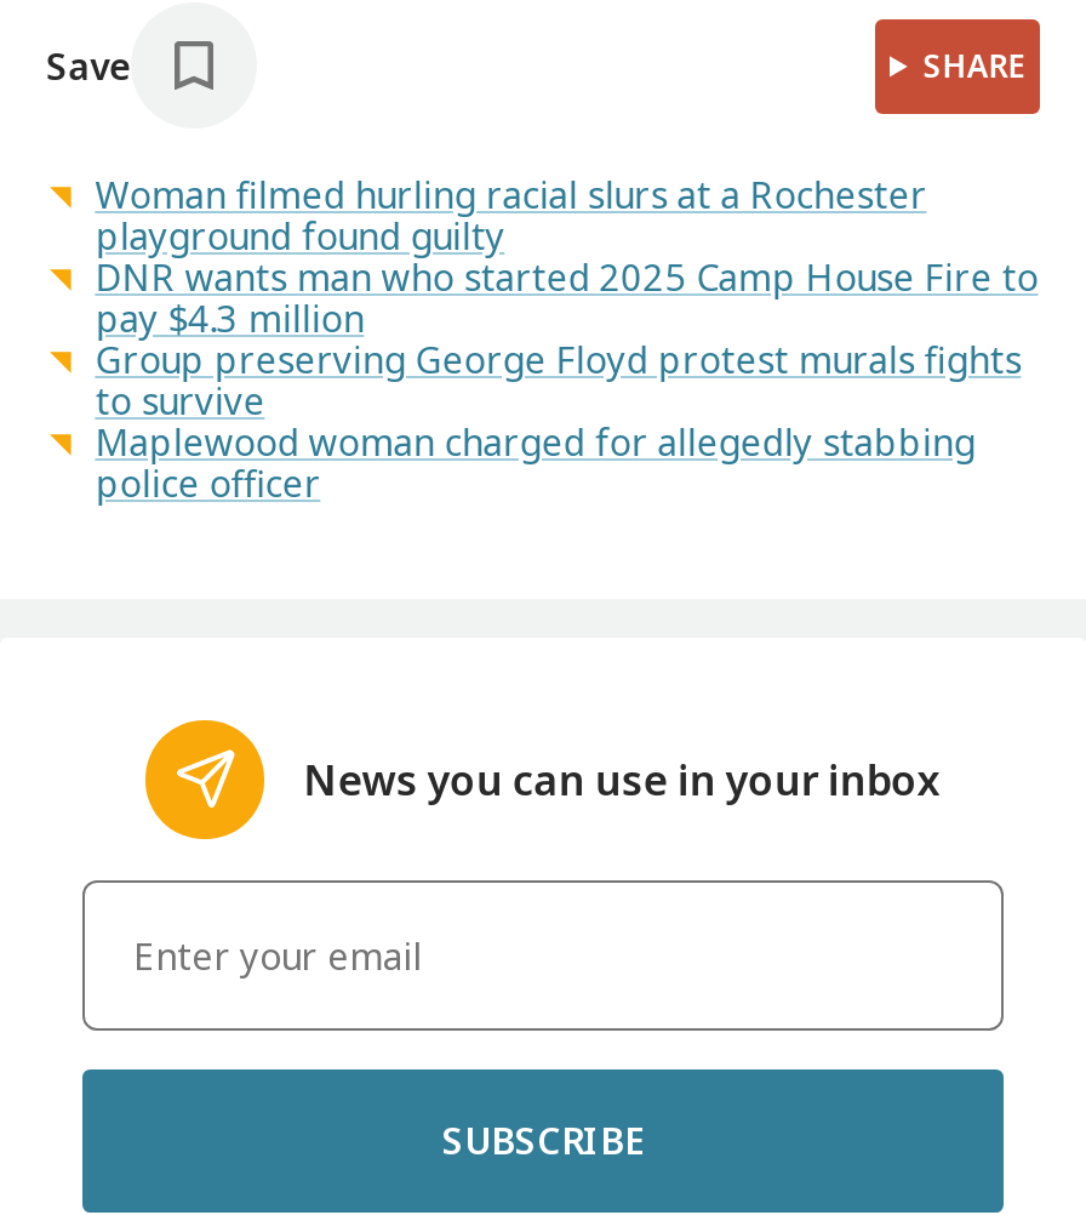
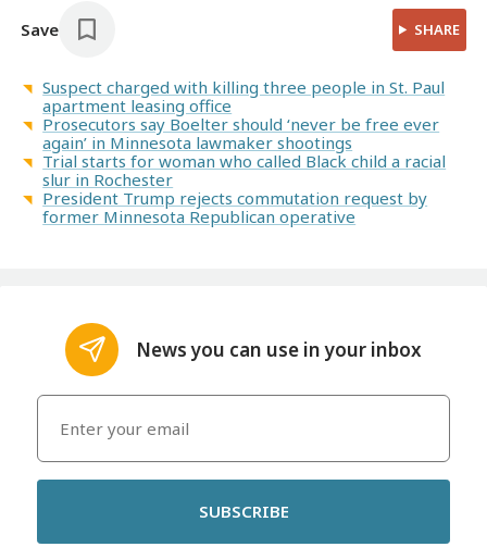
[95,170,1038,508] Woman filmed hurling racial slurs at a Rochester | playground found guilty | DNR wants man who started 2025 Camp House Fire to | pay $4.3 million | Group preserving George Floyd protest murals fights | to survive | Maplewood woman charged for allegedly stabbing | police officer -> [43,76,446,228] Suspect charged with killing three people in St. Paul | apartment leasing office | Prosecutors say Boelter should ‘never be free ever | again’ in Minnesota lawmaker shootings | Trial starts for woman who called Black child a racial | slur in Rochester | President Trump rejects commutation request by | former Minnesota Republican operative

